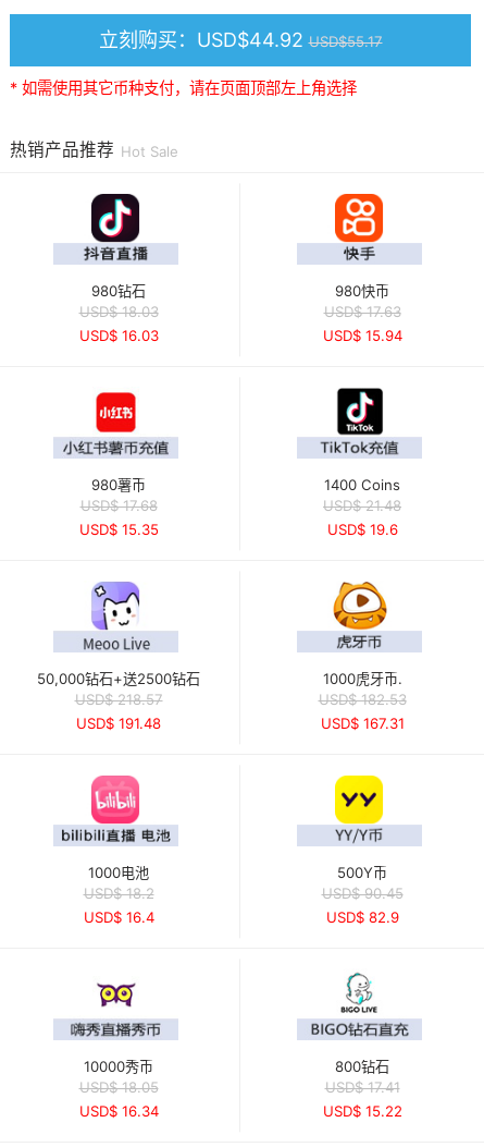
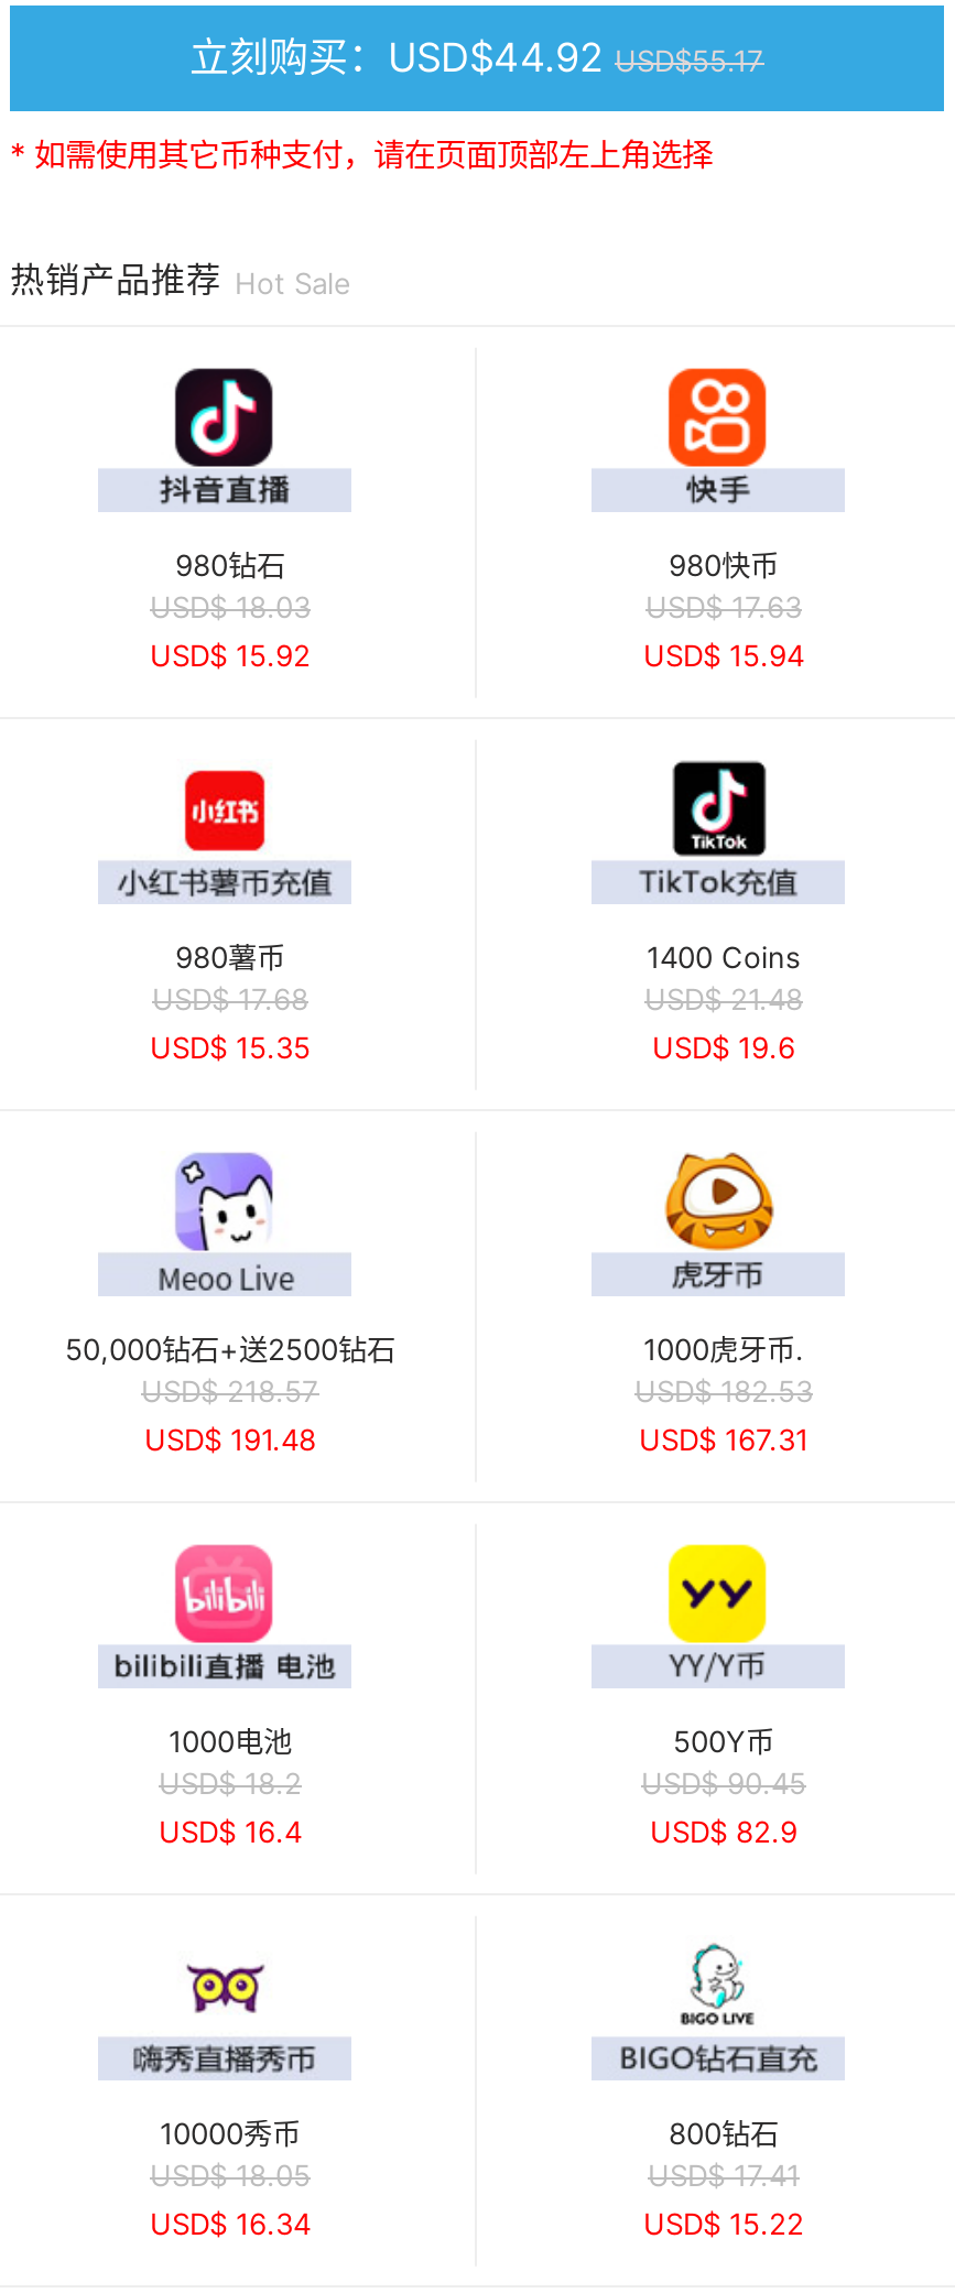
[79,327,158,345] USD$ 16.03 -> [150,638,311,674] USD$ 15.92

